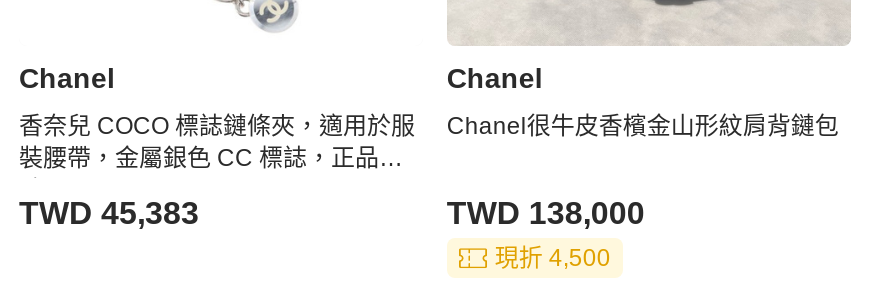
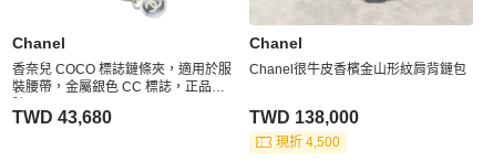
[19,196,199,230] TWD 45,383 -> [12,108,112,127] TWD 43,680

